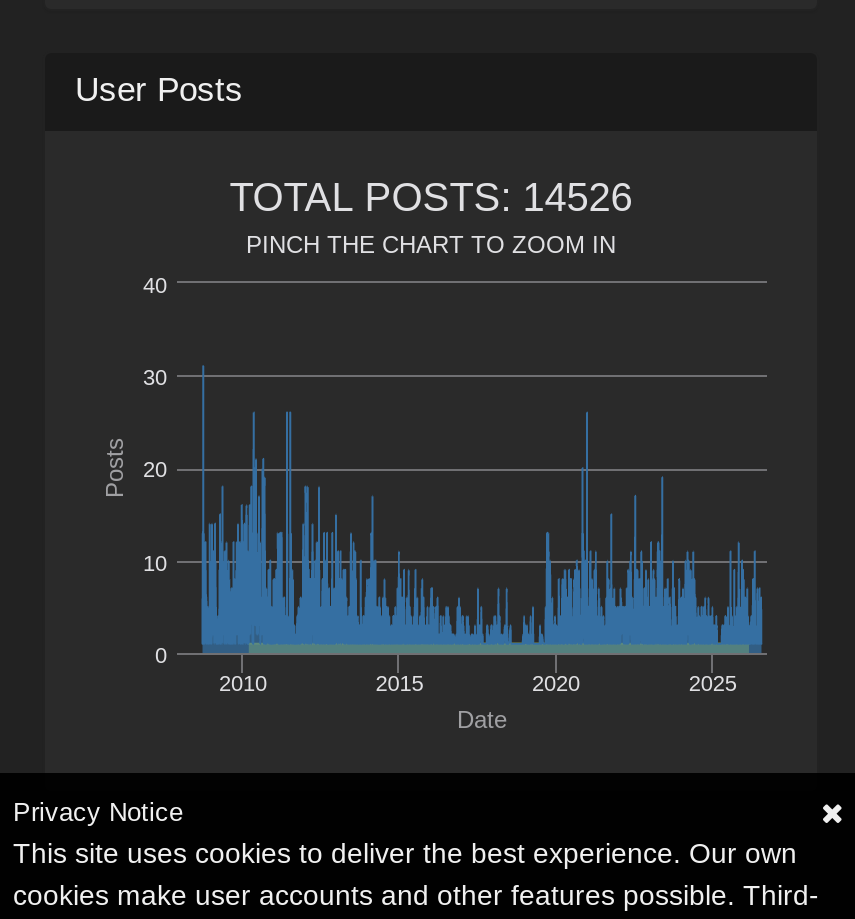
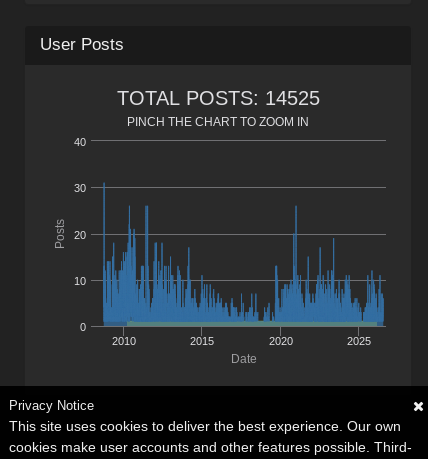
[229,175,633,219] TOTAL POSTS: 14526 -> [116,87,319,109] TOTAL POSTS: 14525

